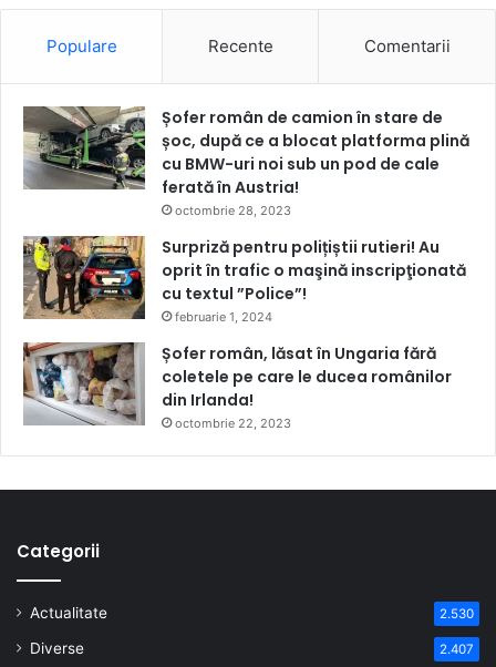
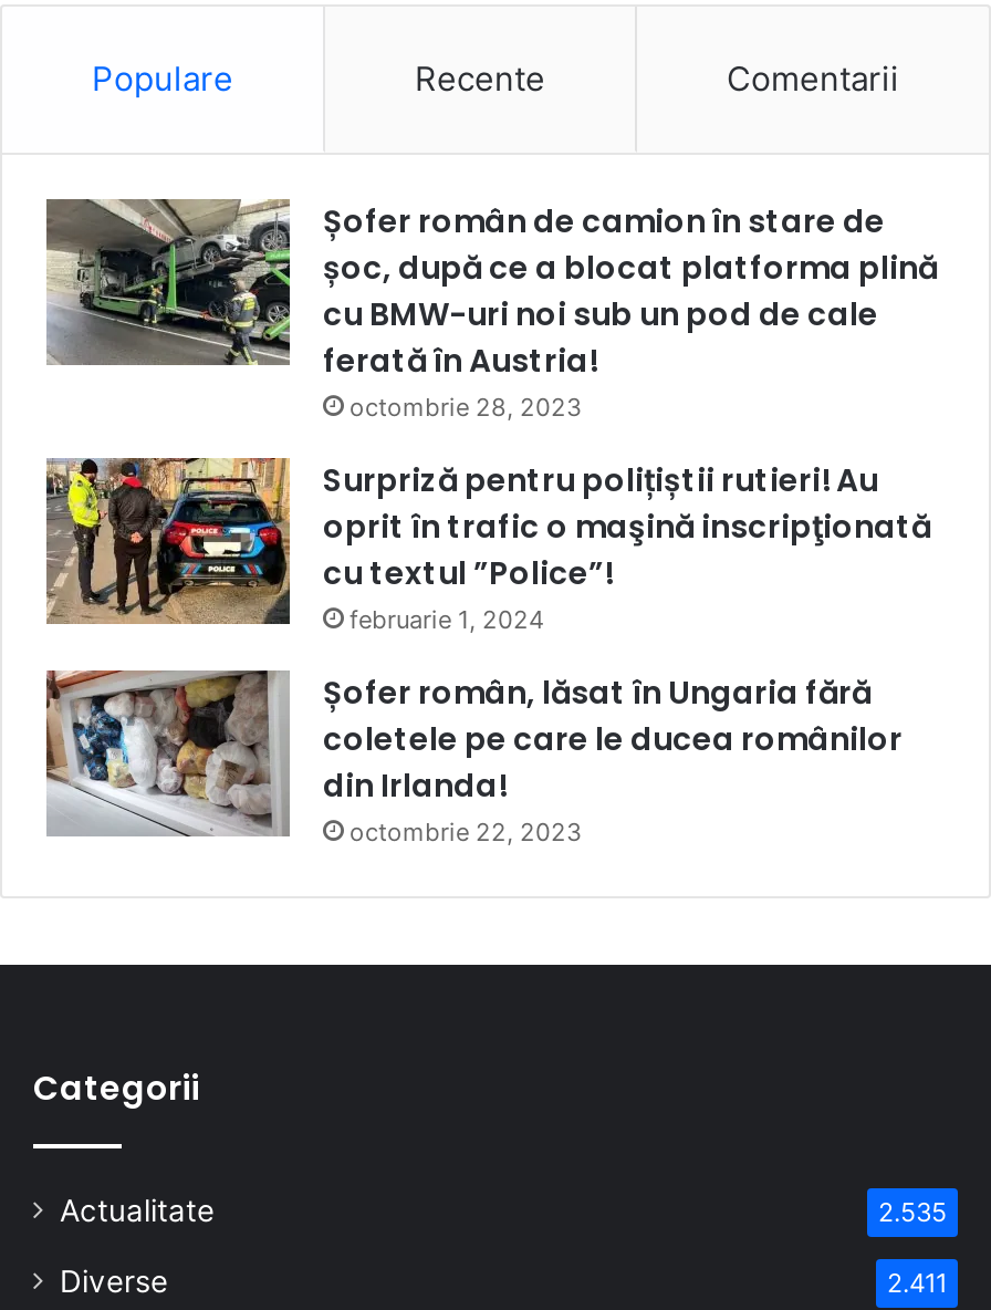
[440,606,474,622] 2.530 -> [878,1198,947,1229] 2.535
[440,642,474,657] 2.407 -> [887,1268,947,1299] 2.411

